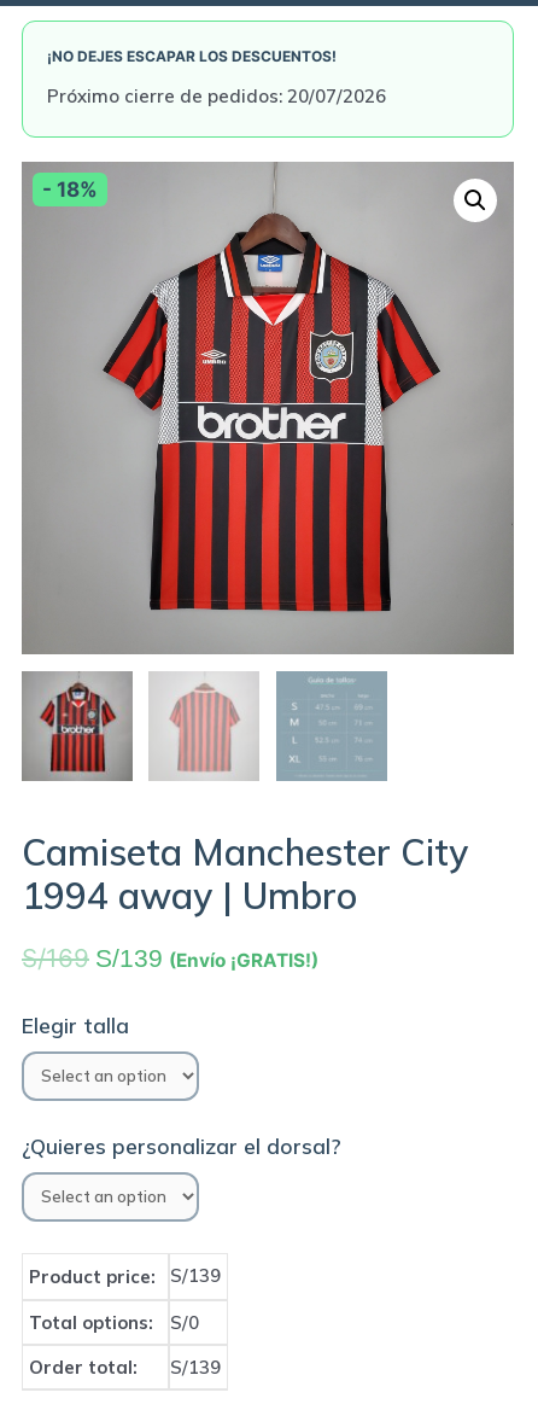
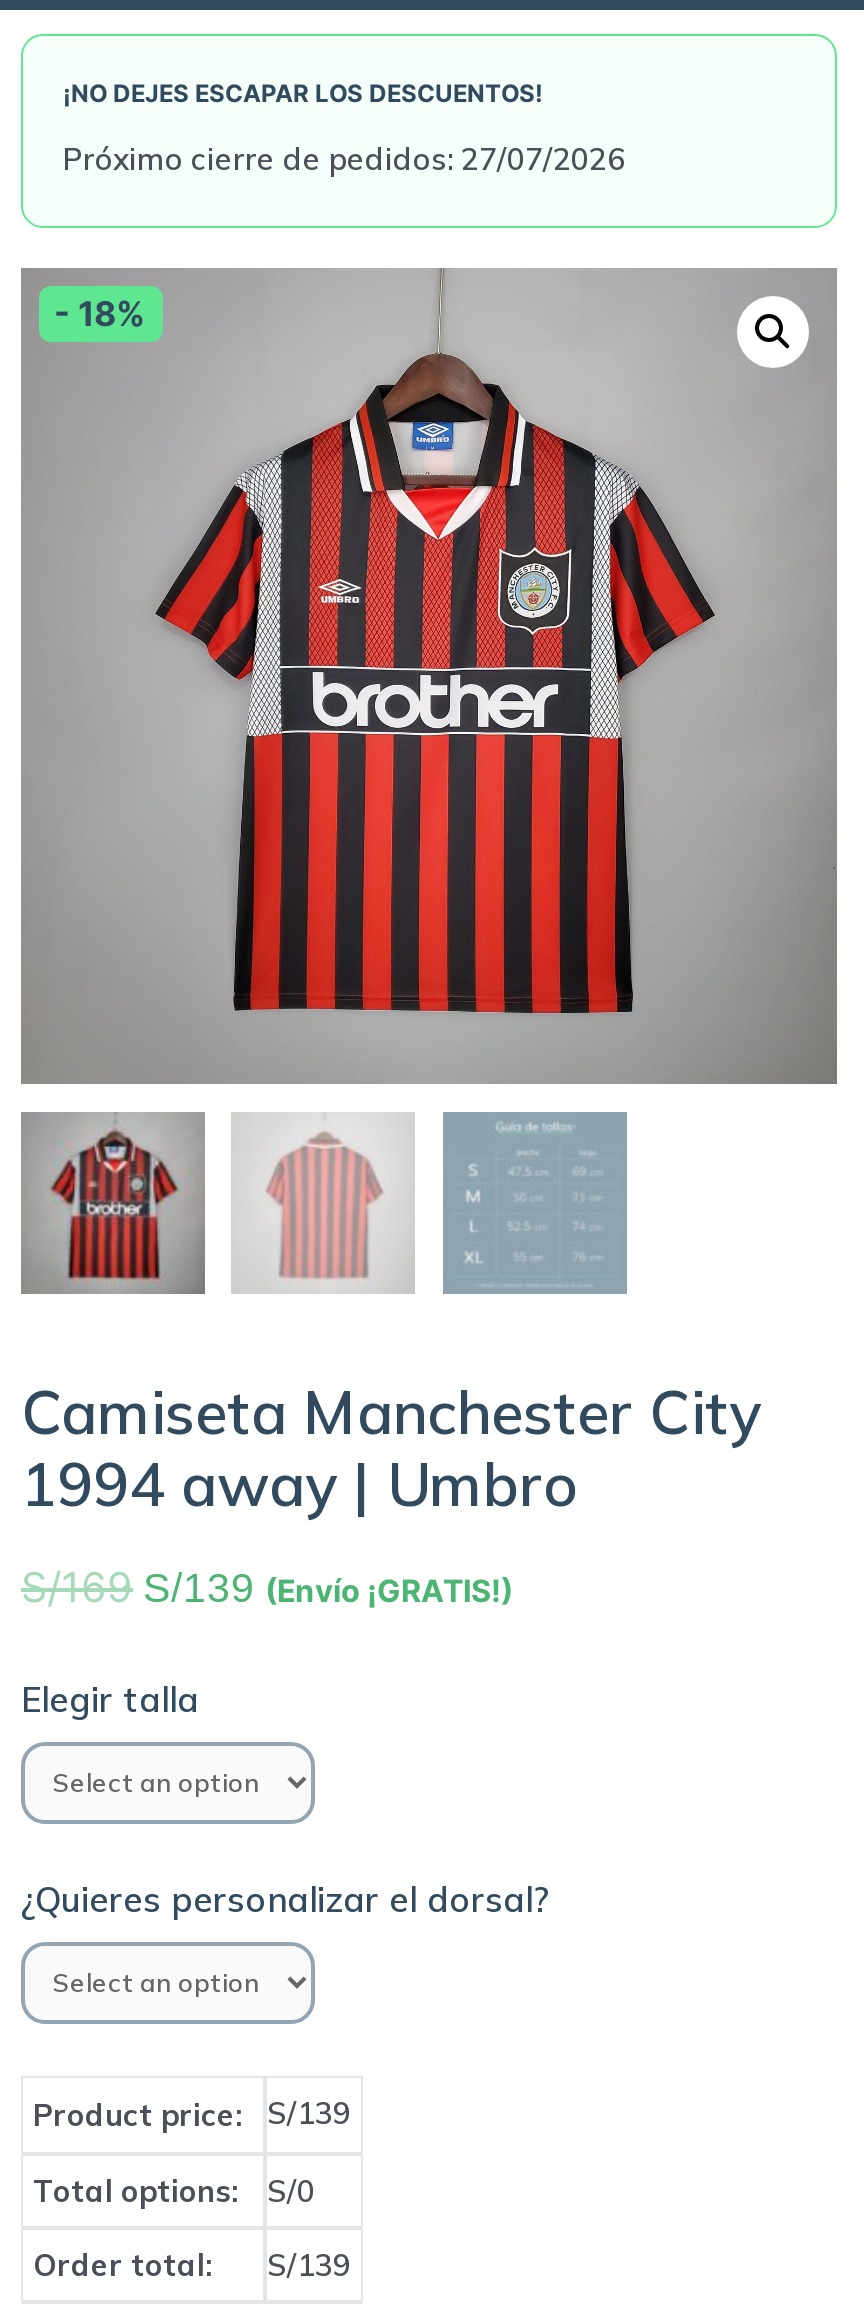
[47,85,386,107] Próximo cierre de pedidos: 20/07/2026 -> [63,140,625,178] Próximo cierre de pedidos: 27/07/2026

